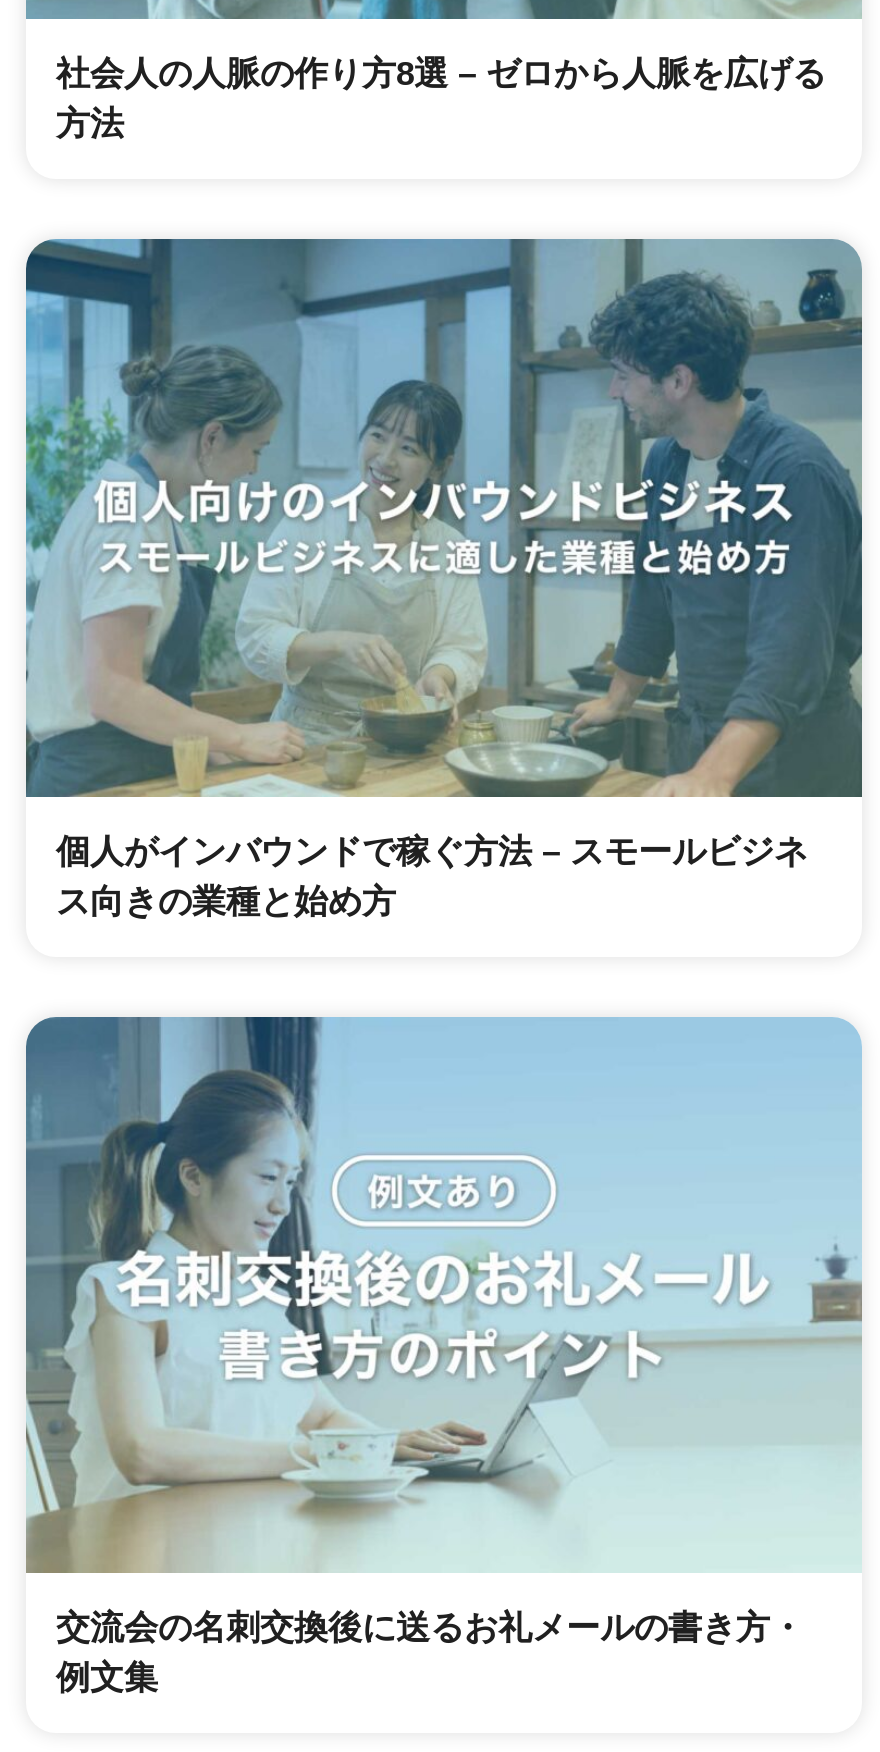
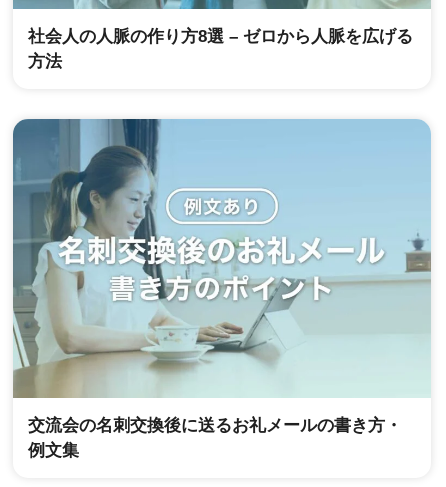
[24,238,862,920] [image] | 個人がインバウンドで稼ぐ方法 – スモールビジネ | ス向きの業種と始め方 -> none

